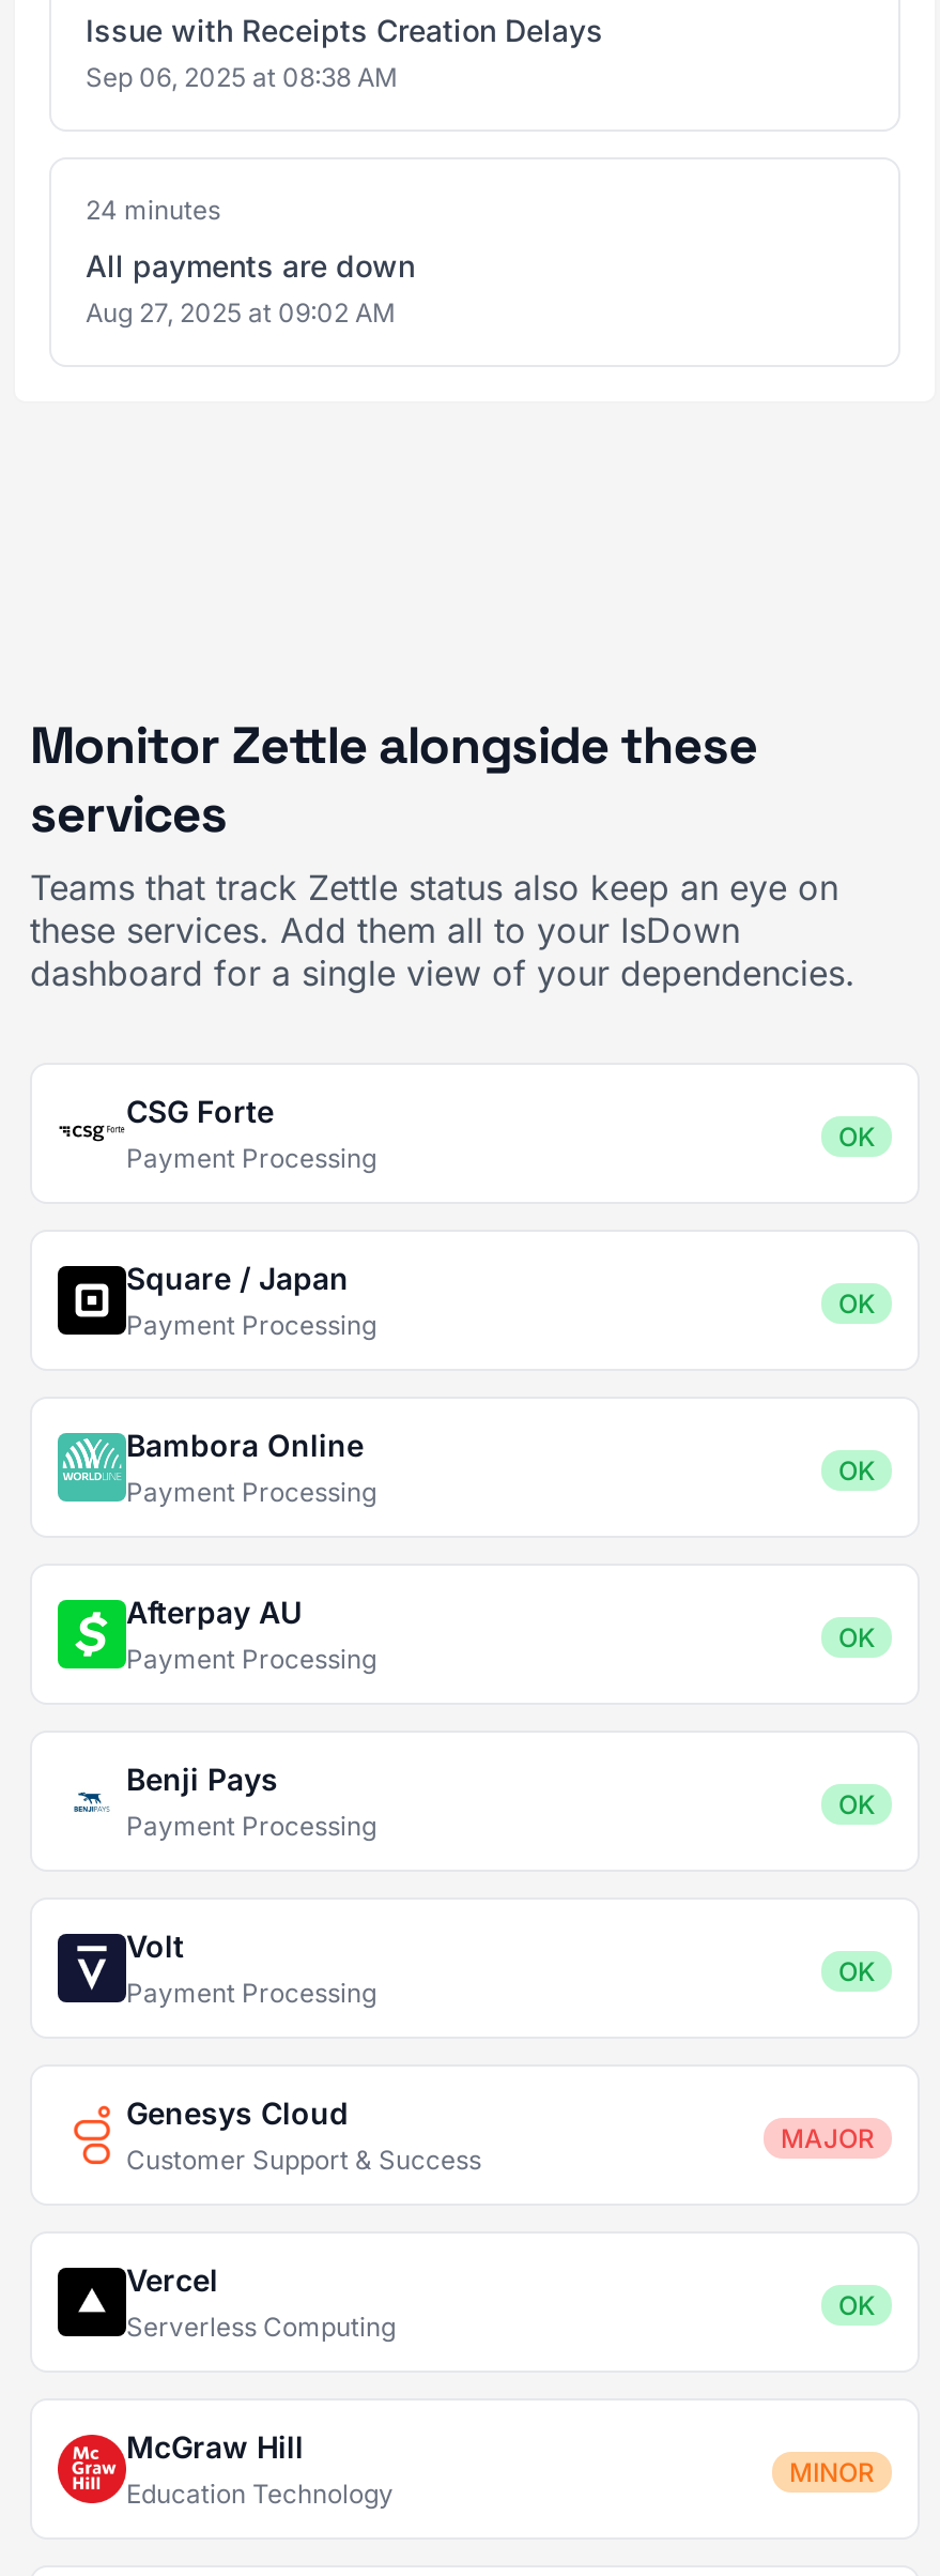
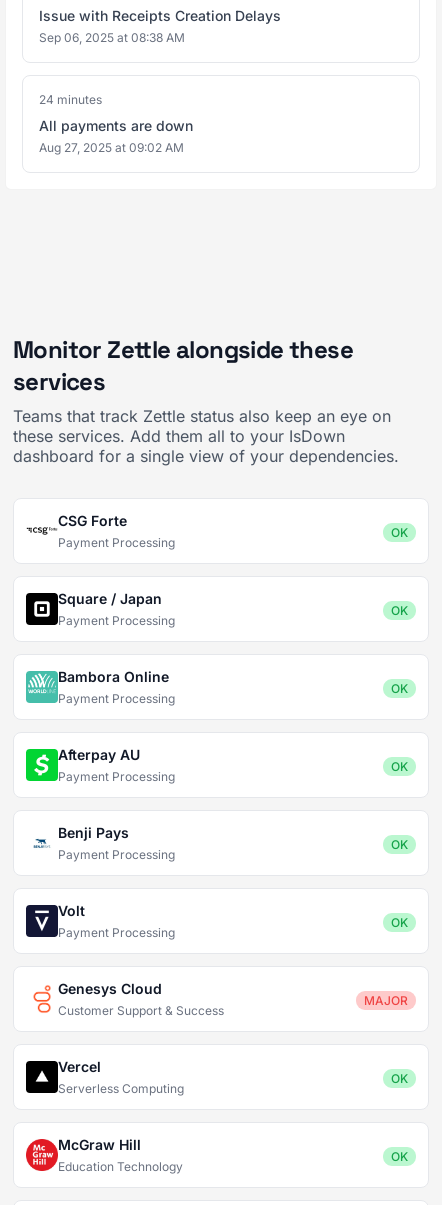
[789,2456,875,2488] MINOR -> [391,1149,408,1164] OK

